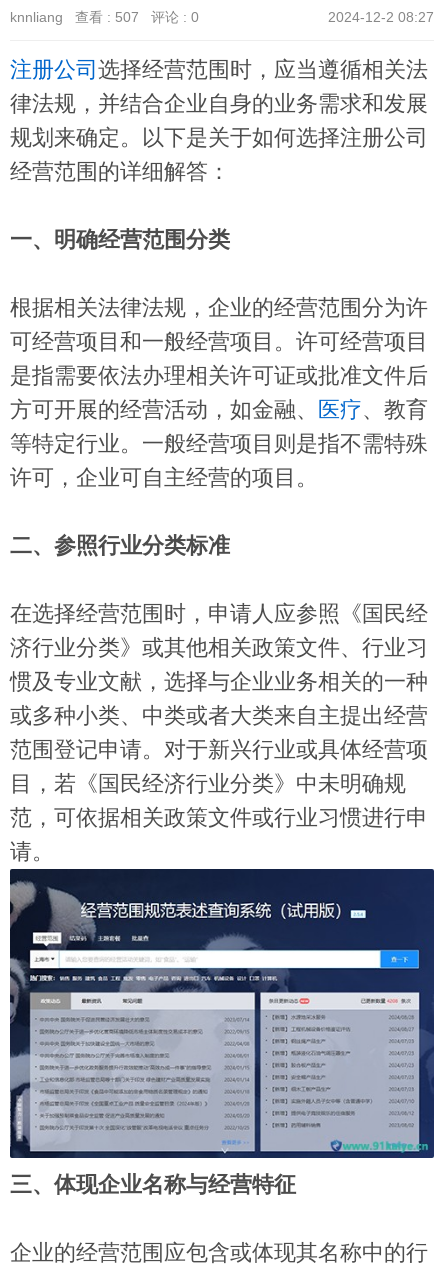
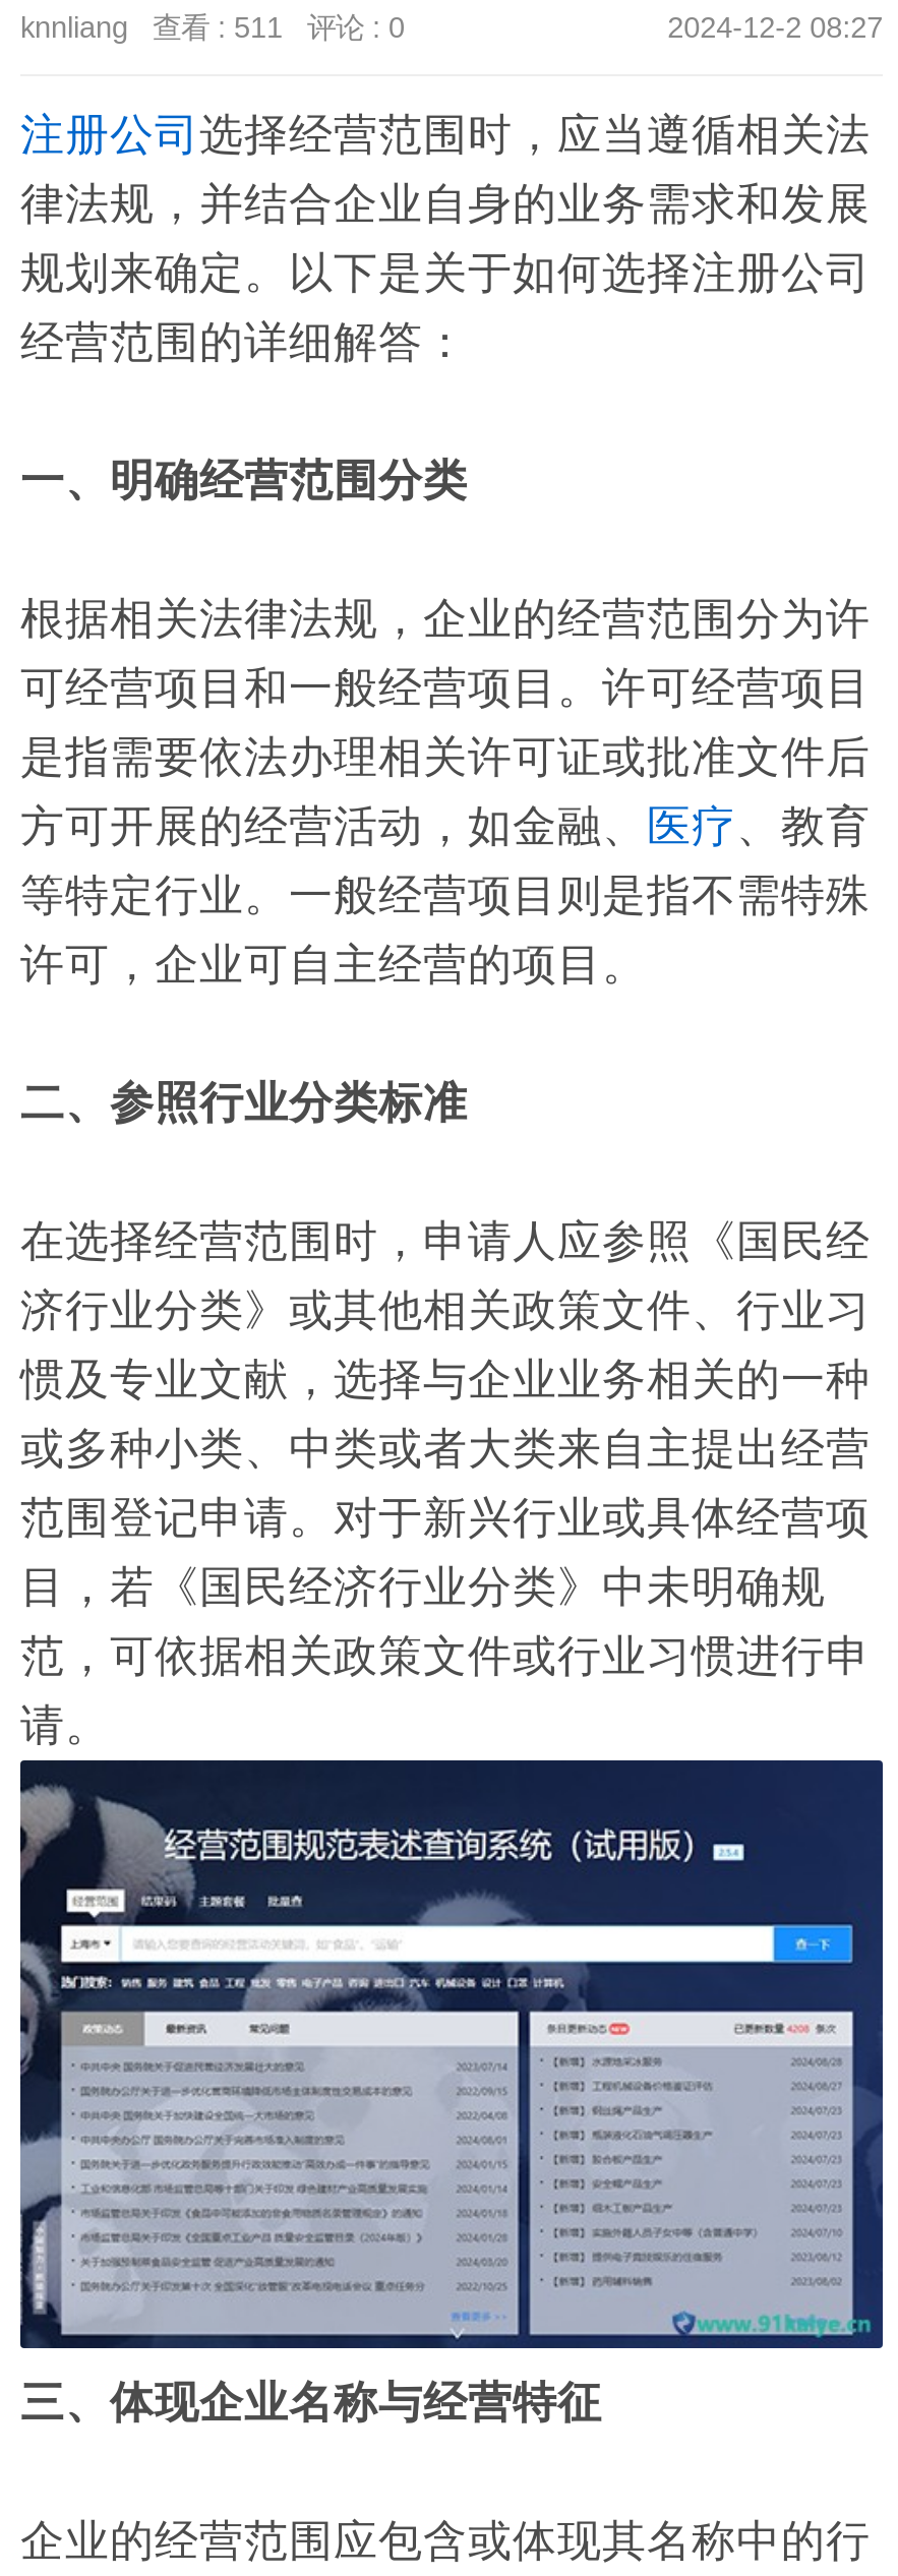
[10,9,207,25] knnliang查看 : 507评论 : 0 -> [20,11,421,44] knnliang查看 : 511评论 : 0

